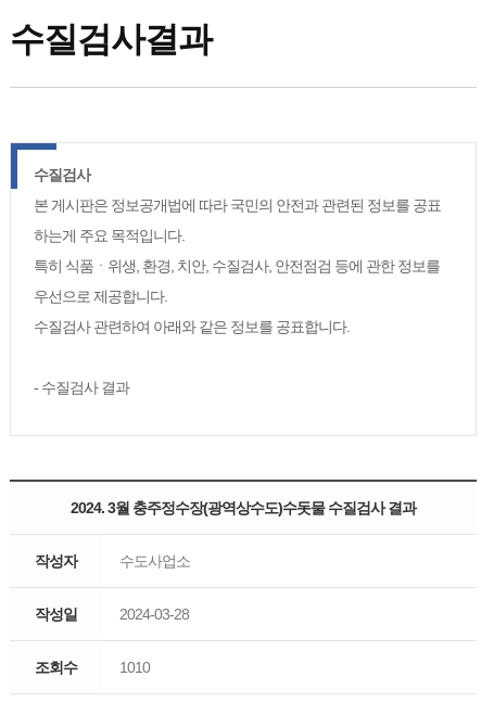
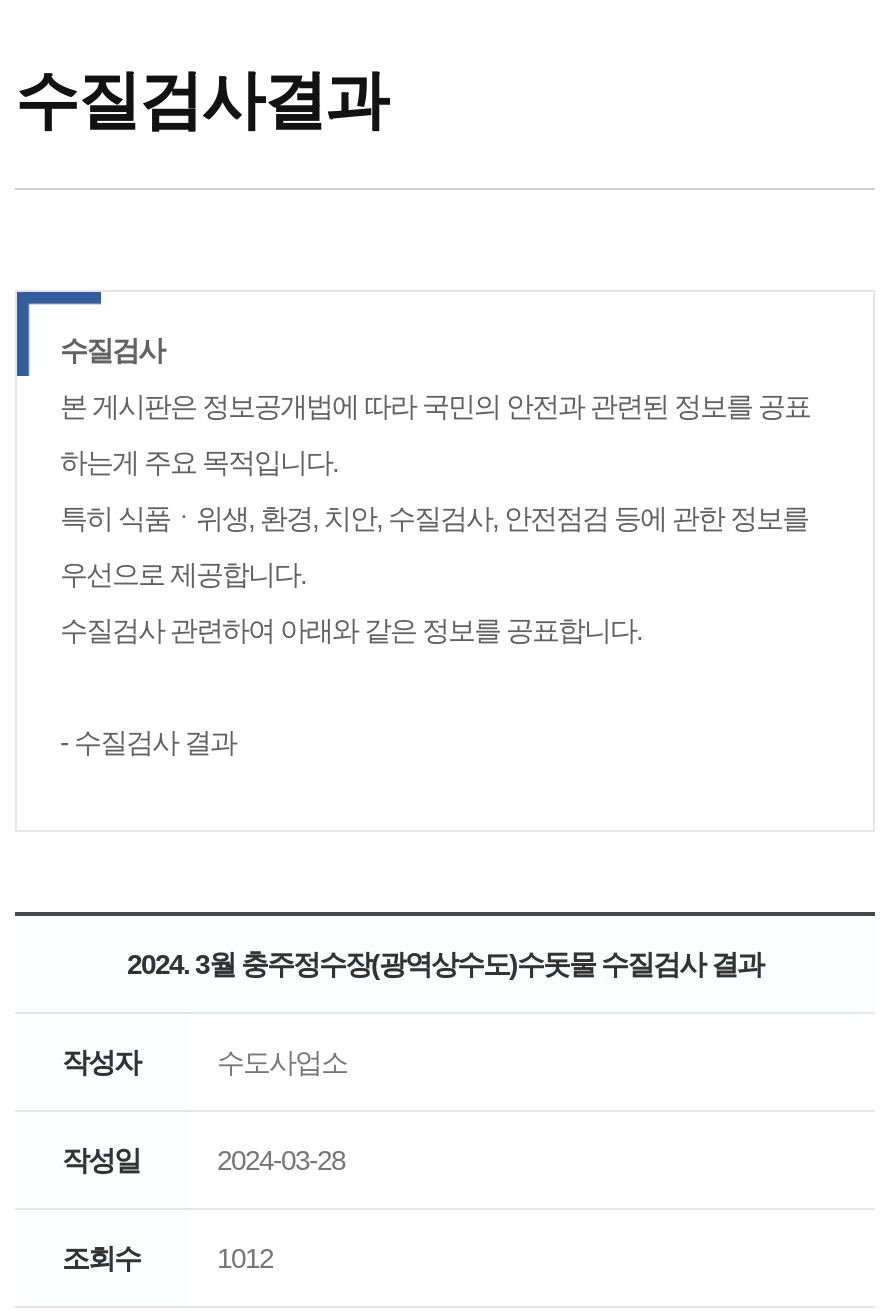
[119,659,150,676] 1010 -> [217,1242,273,1274] 1012

